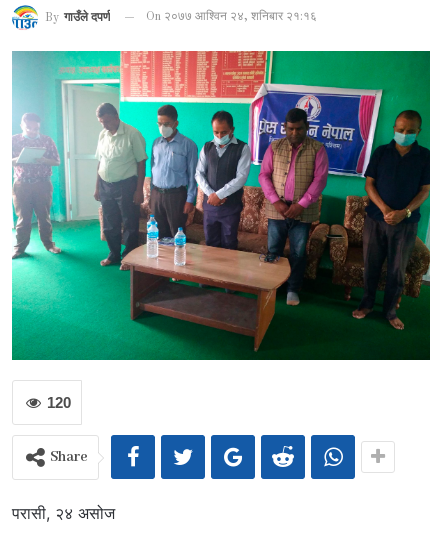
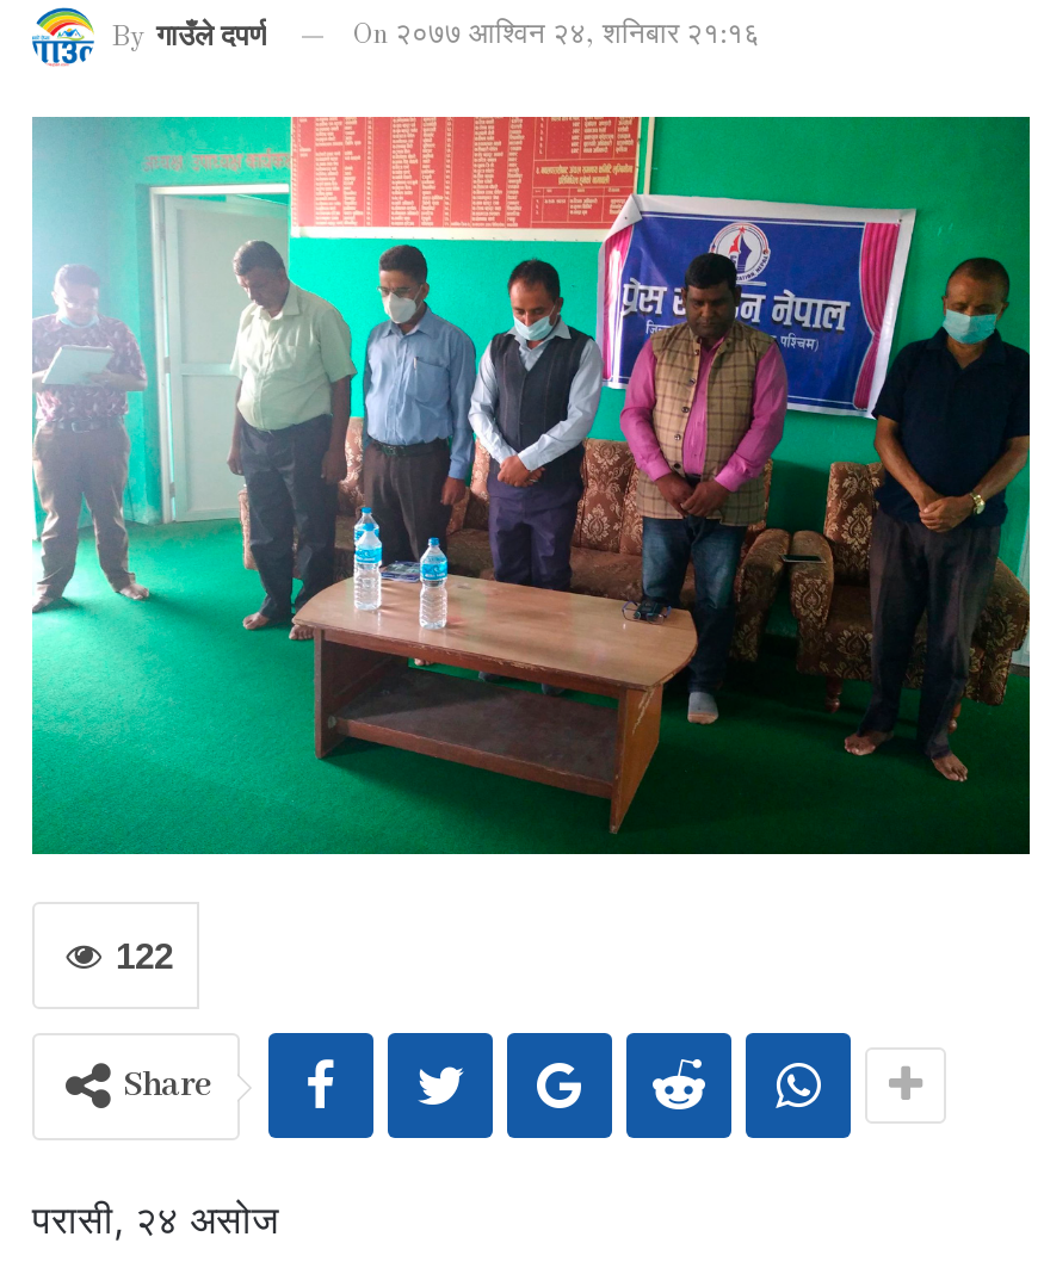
[47,394,71,411] 120 -> [116,936,173,976] 122

